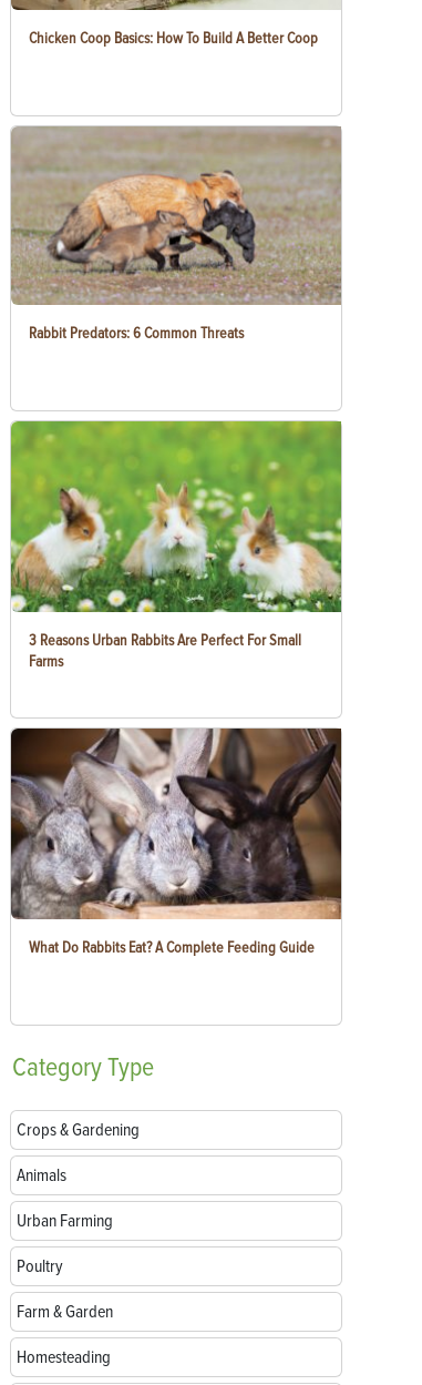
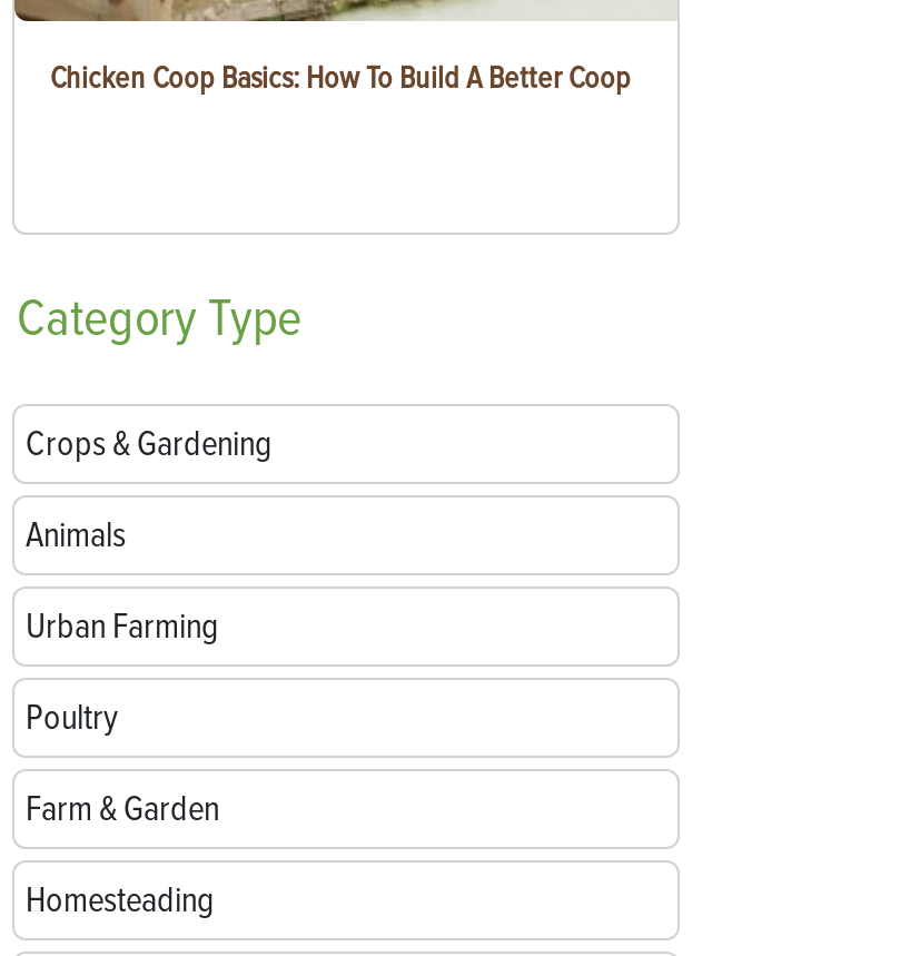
[11,125,341,343] [image] | Rabbit Predators: 6 Common Threats -> none
[10,420,342,671] [image] | 3 Reasons Urban Rabbits Are Perfect For Small | Farms -> none
[10,727,342,957] [image] | What Do Rabbits Eat? A Complete Feeding Guide -> none

